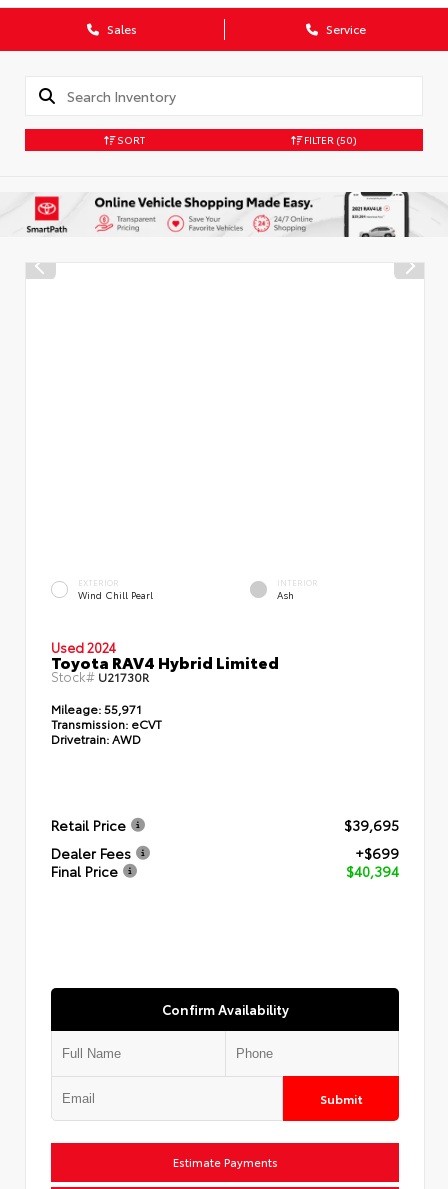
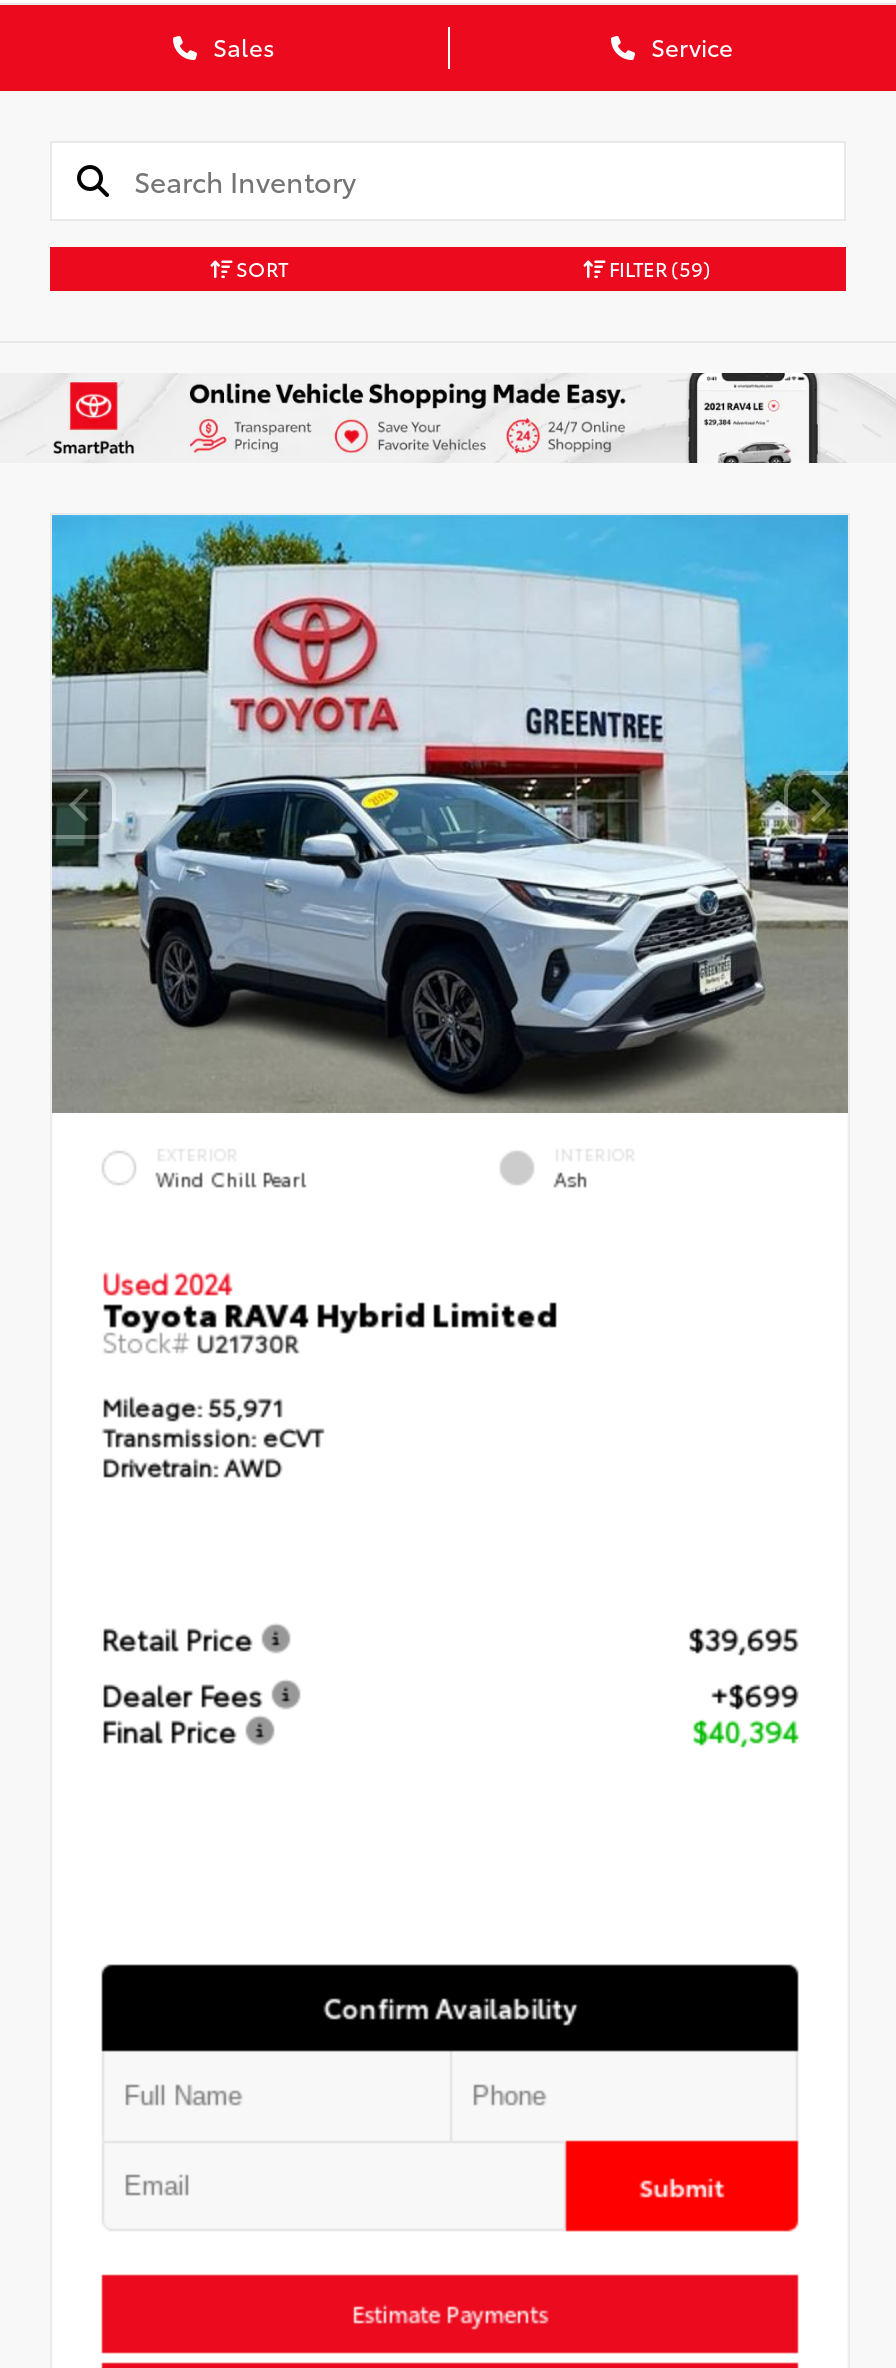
[301,132,356,147] FILTER (50) -> [605,253,711,283] FILTER (59)
none -> [50,513,850,1115] [image]

